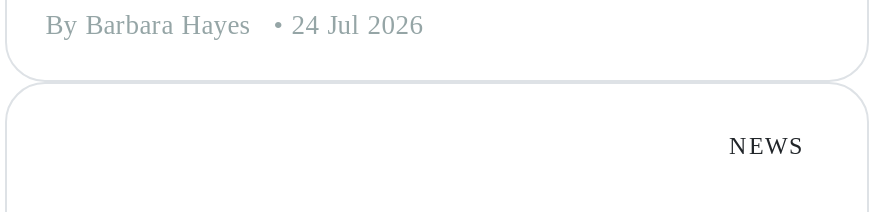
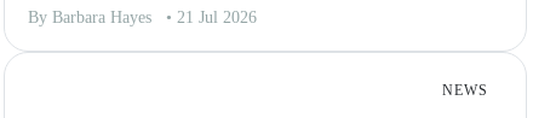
[45,10,423,40] By Barbara Hayes • 24 Jul 2026 -> [28,8,257,26] By Barbara Hayes • 21 Jul 2026

